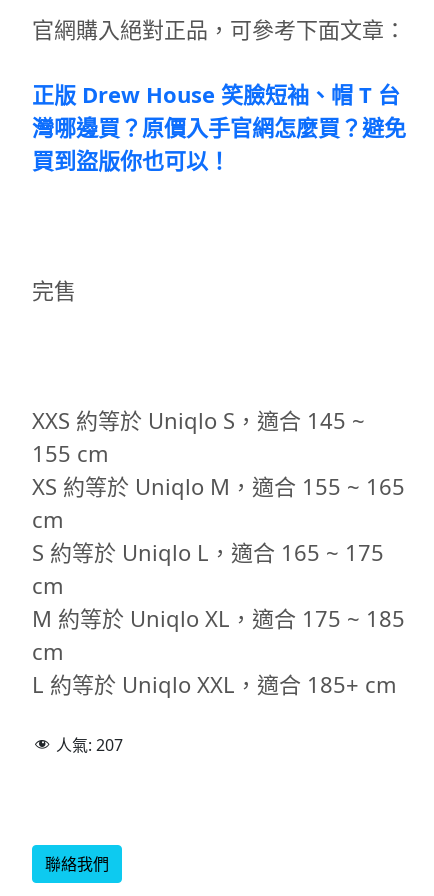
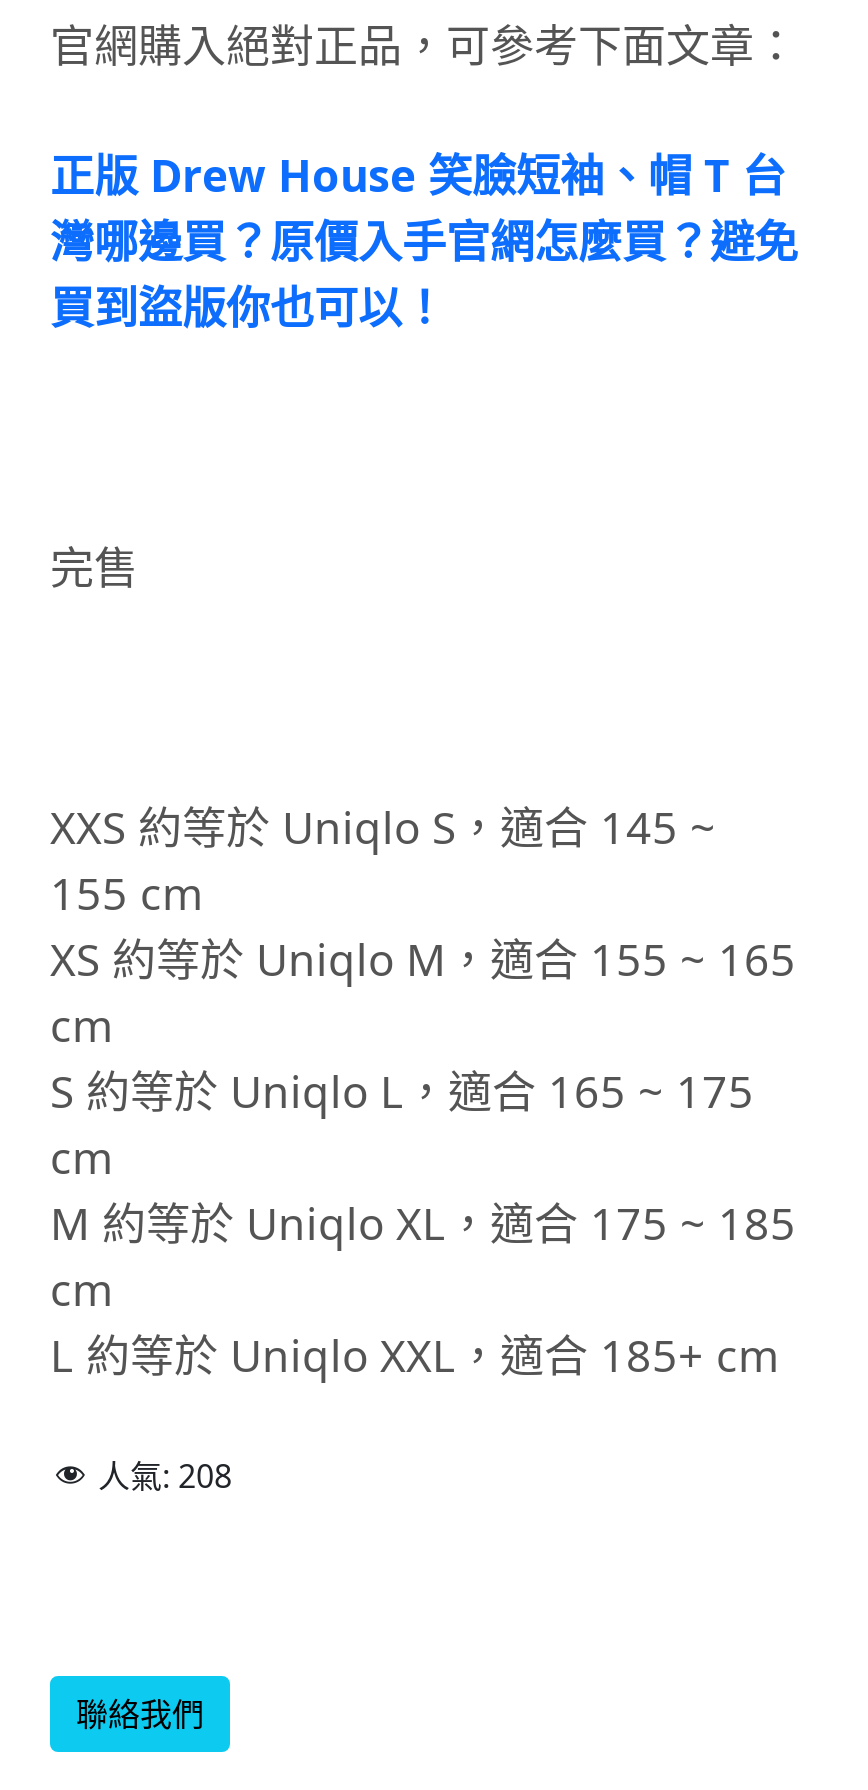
[56,734,123,756] 人氣: 207 -> [98,1453,232,1497] 人氣: 208

